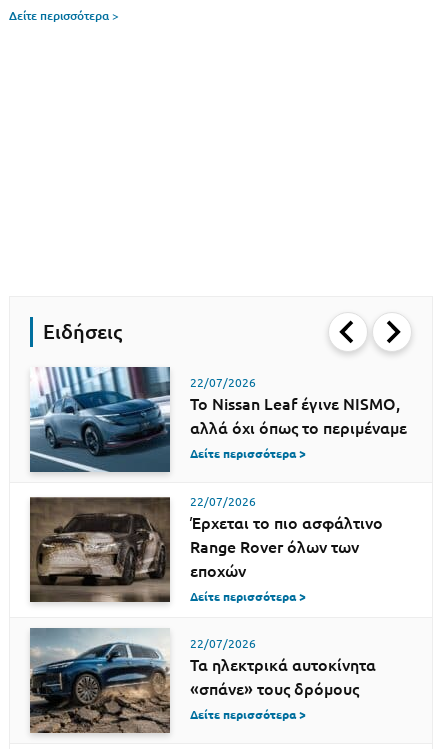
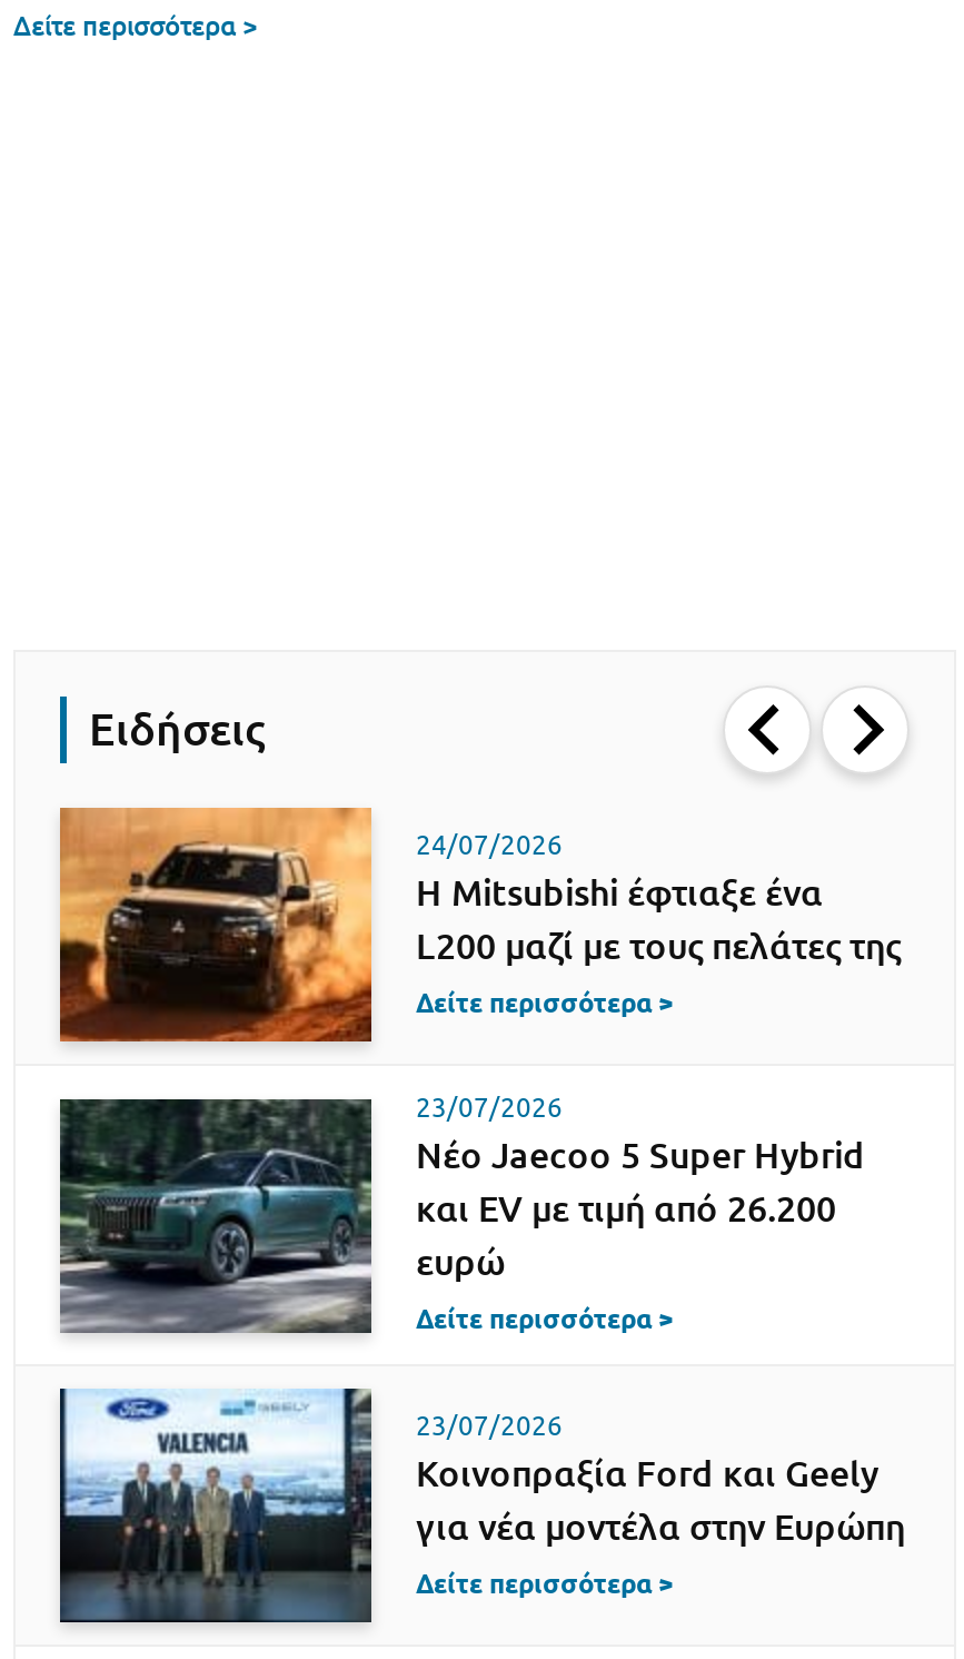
[29,366,407,473] [image] | 22/07/2026 | Το Nissan Leaf έγινε NISMO, | αλλά όχι όπως το περιμέναμε -> [58,804,901,1045] [image] | 24/07/2026 | Η Mitsubishi έφτιαξε ένα | L200 μαζί με τους πελάτες της
[30,495,383,603] [image] | 22/07/2026 | Έρχεται το πιο ασφάλτινο | Range Rover όλων των | εποχών -> [60,1093,865,1334] [image] | 23/07/2026 | Νέο Jaecoo 5 Super Hybrid | και EV με τιμή από 26.200 | ευρώ
[29,627,376,734] [image] | 22/07/2026 | Τα ηλεκτρικά αυτοκίνητα | «σπάνε» τους δρόμους -> [58,1385,905,1623] [image] | 23/07/2026 | Κοινοπραξία Ford και Geely | για νέα μοντέλα στην Ευρώπη

